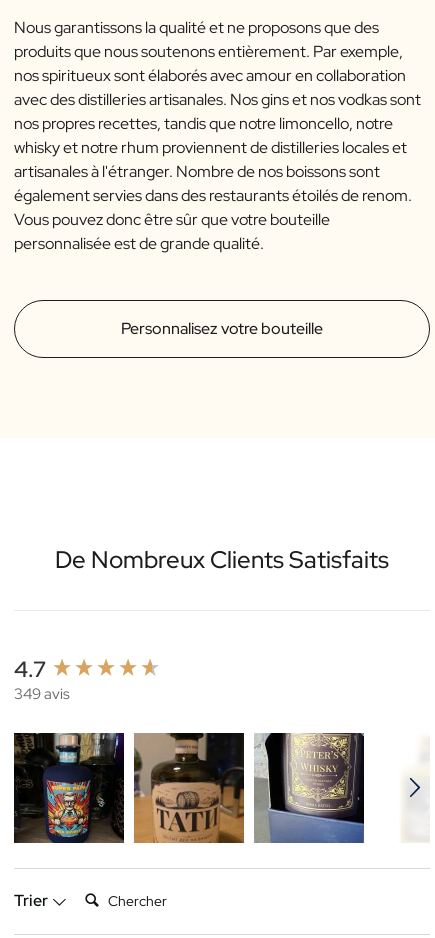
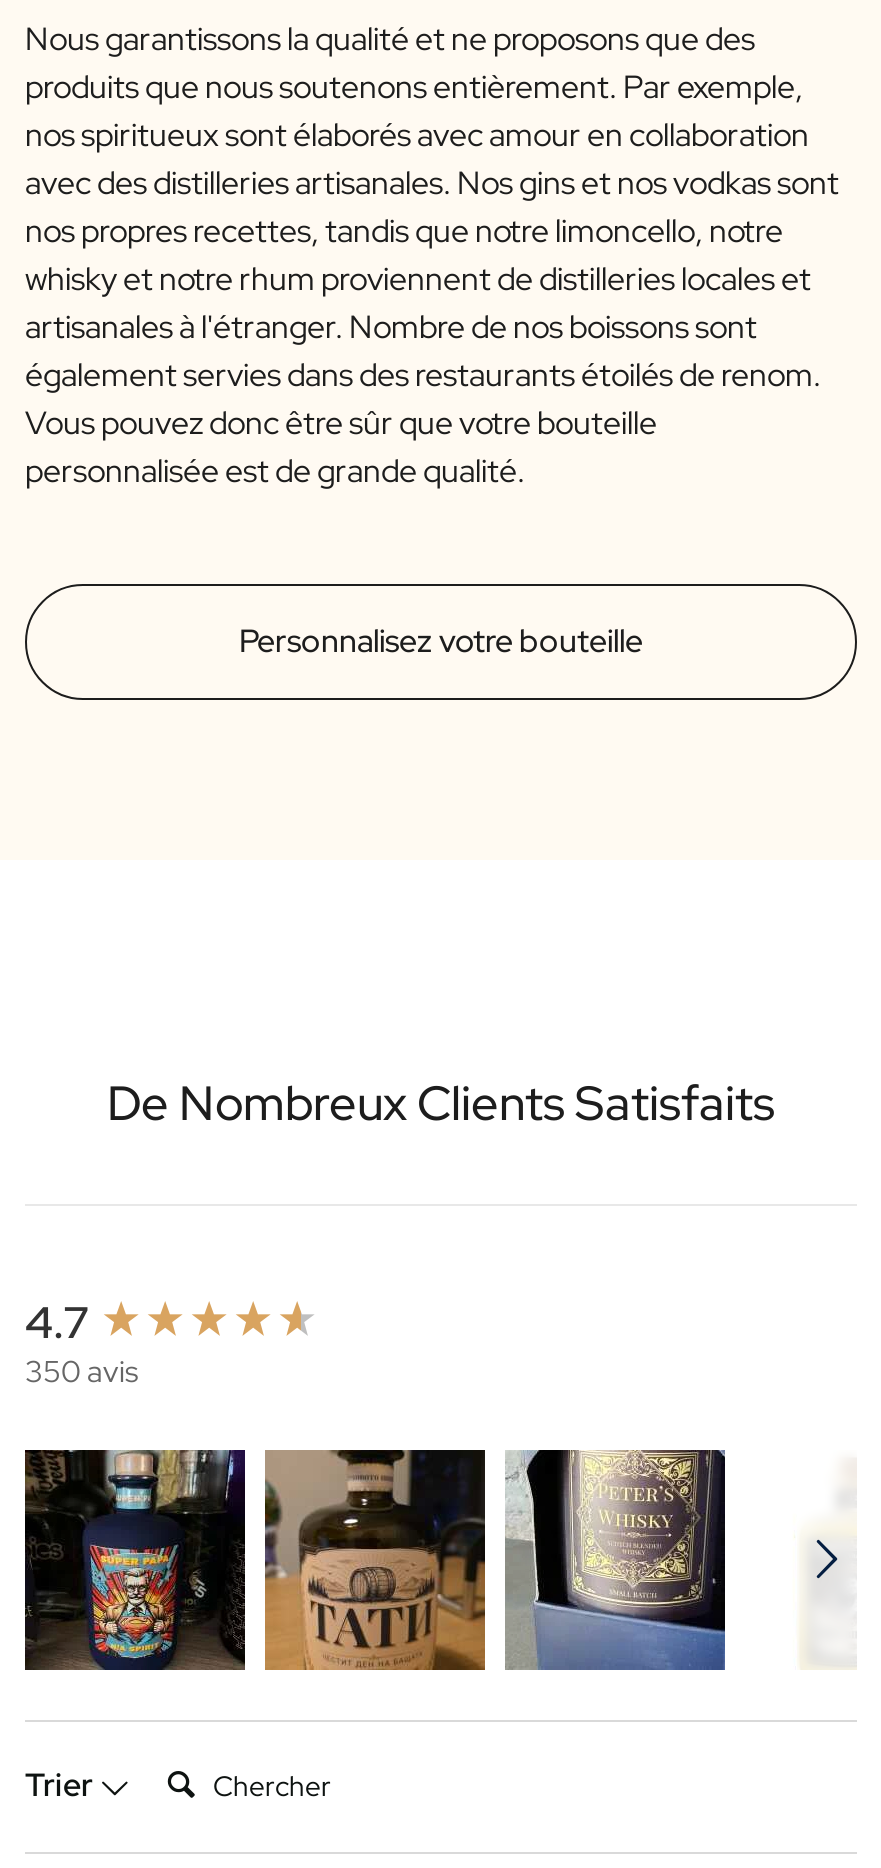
[14,684,70,704] 349 avis -> [25,1353,139,1393] 350 avis

